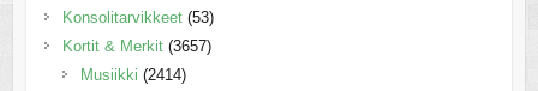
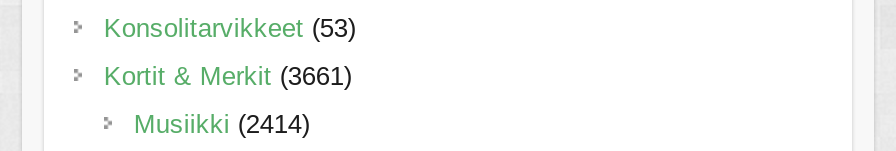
[62,37,211,55] Kortit & Merkit (3657) -> [104,60,352,90] Kortit & Merkit (3661)

